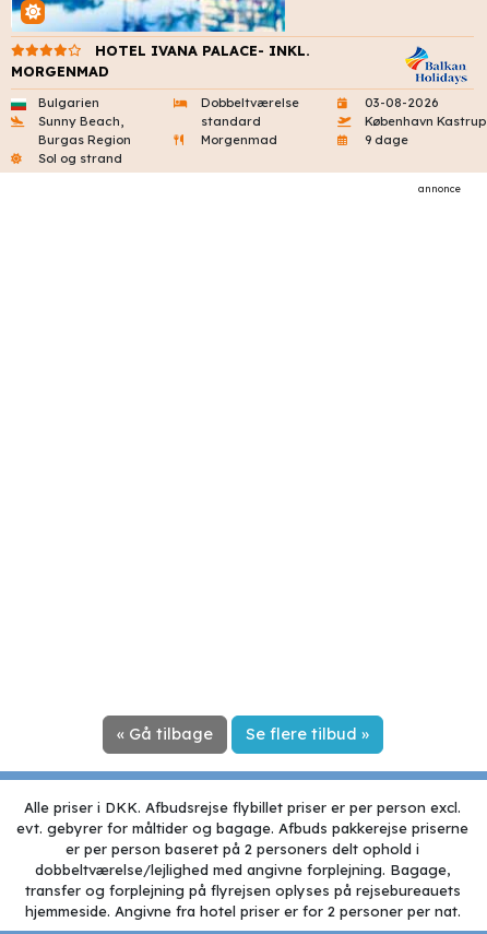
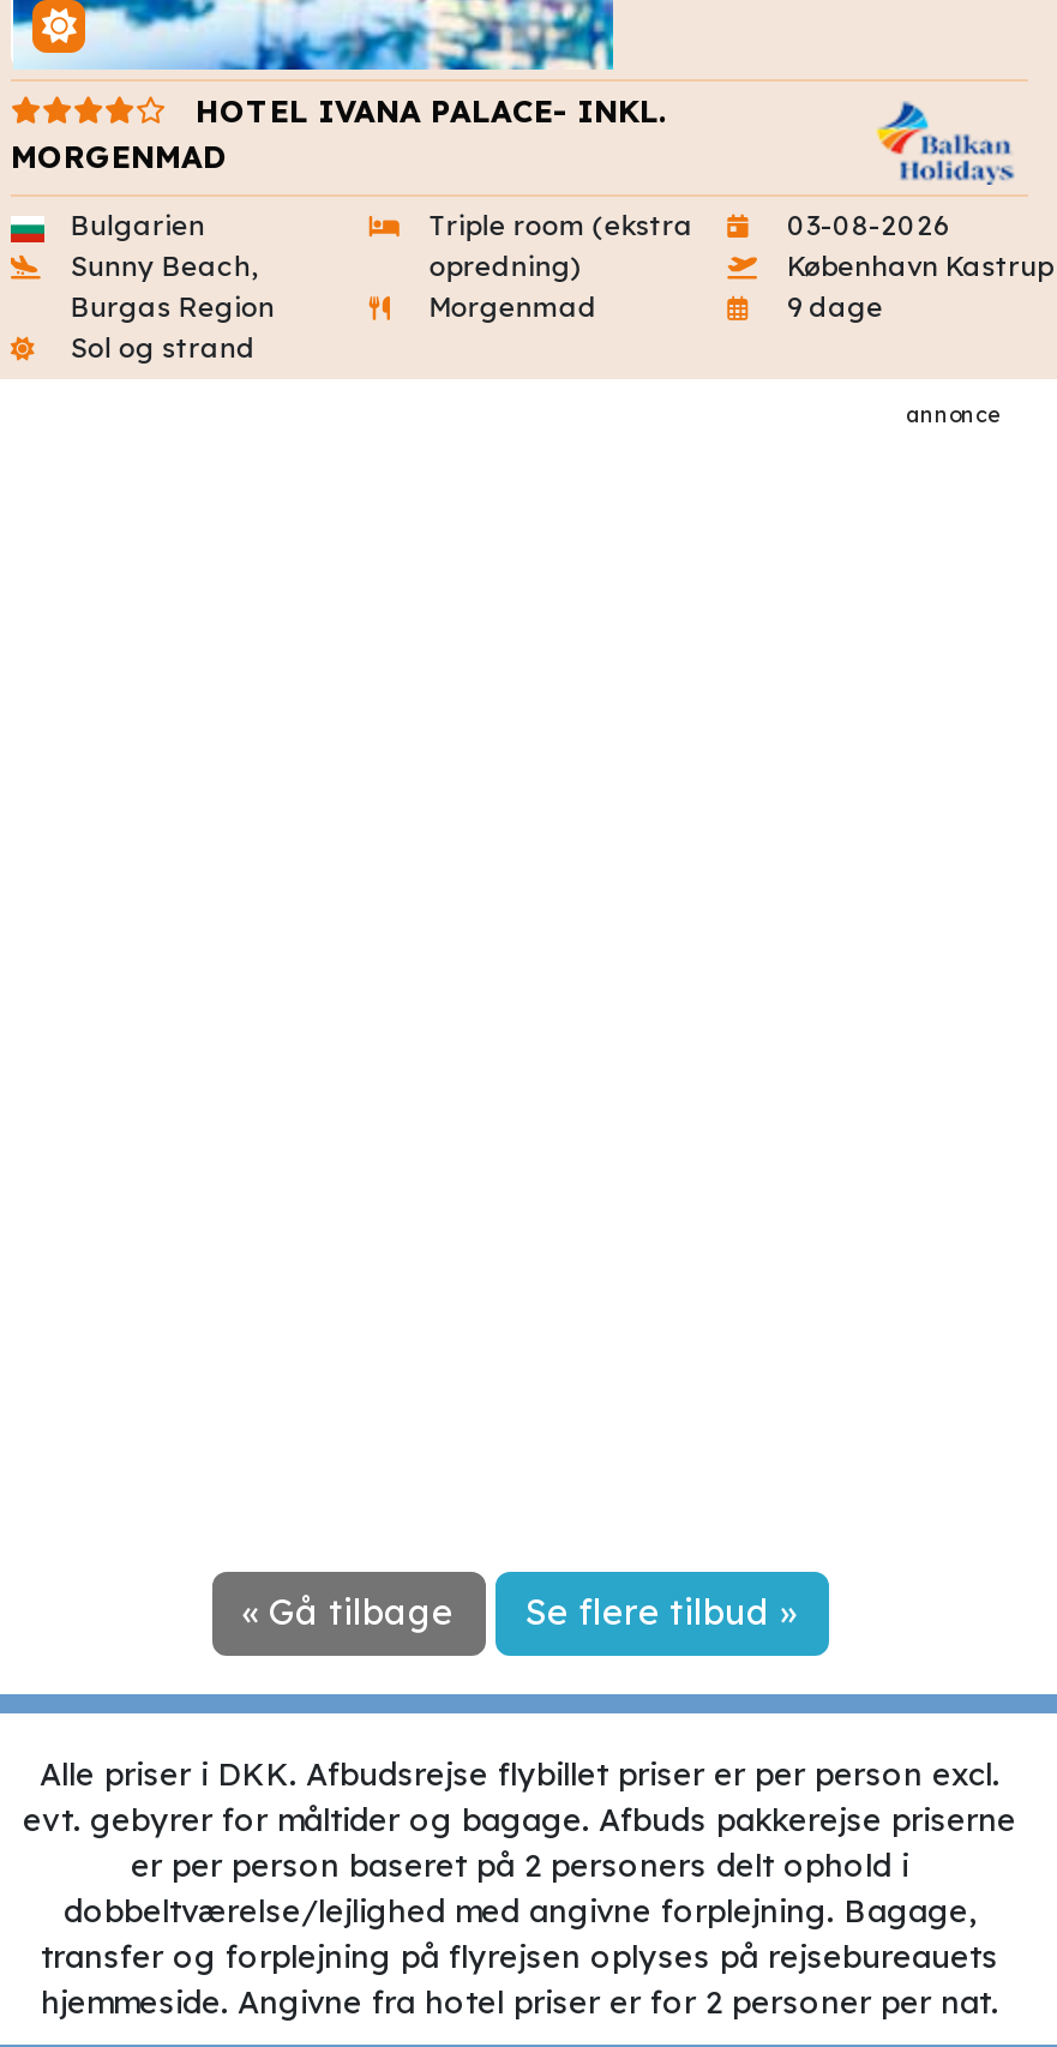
[201,95,299,129] Dobbeltværelse | standard -> [429,210,693,284] Triple room (ekstra | opredning)

